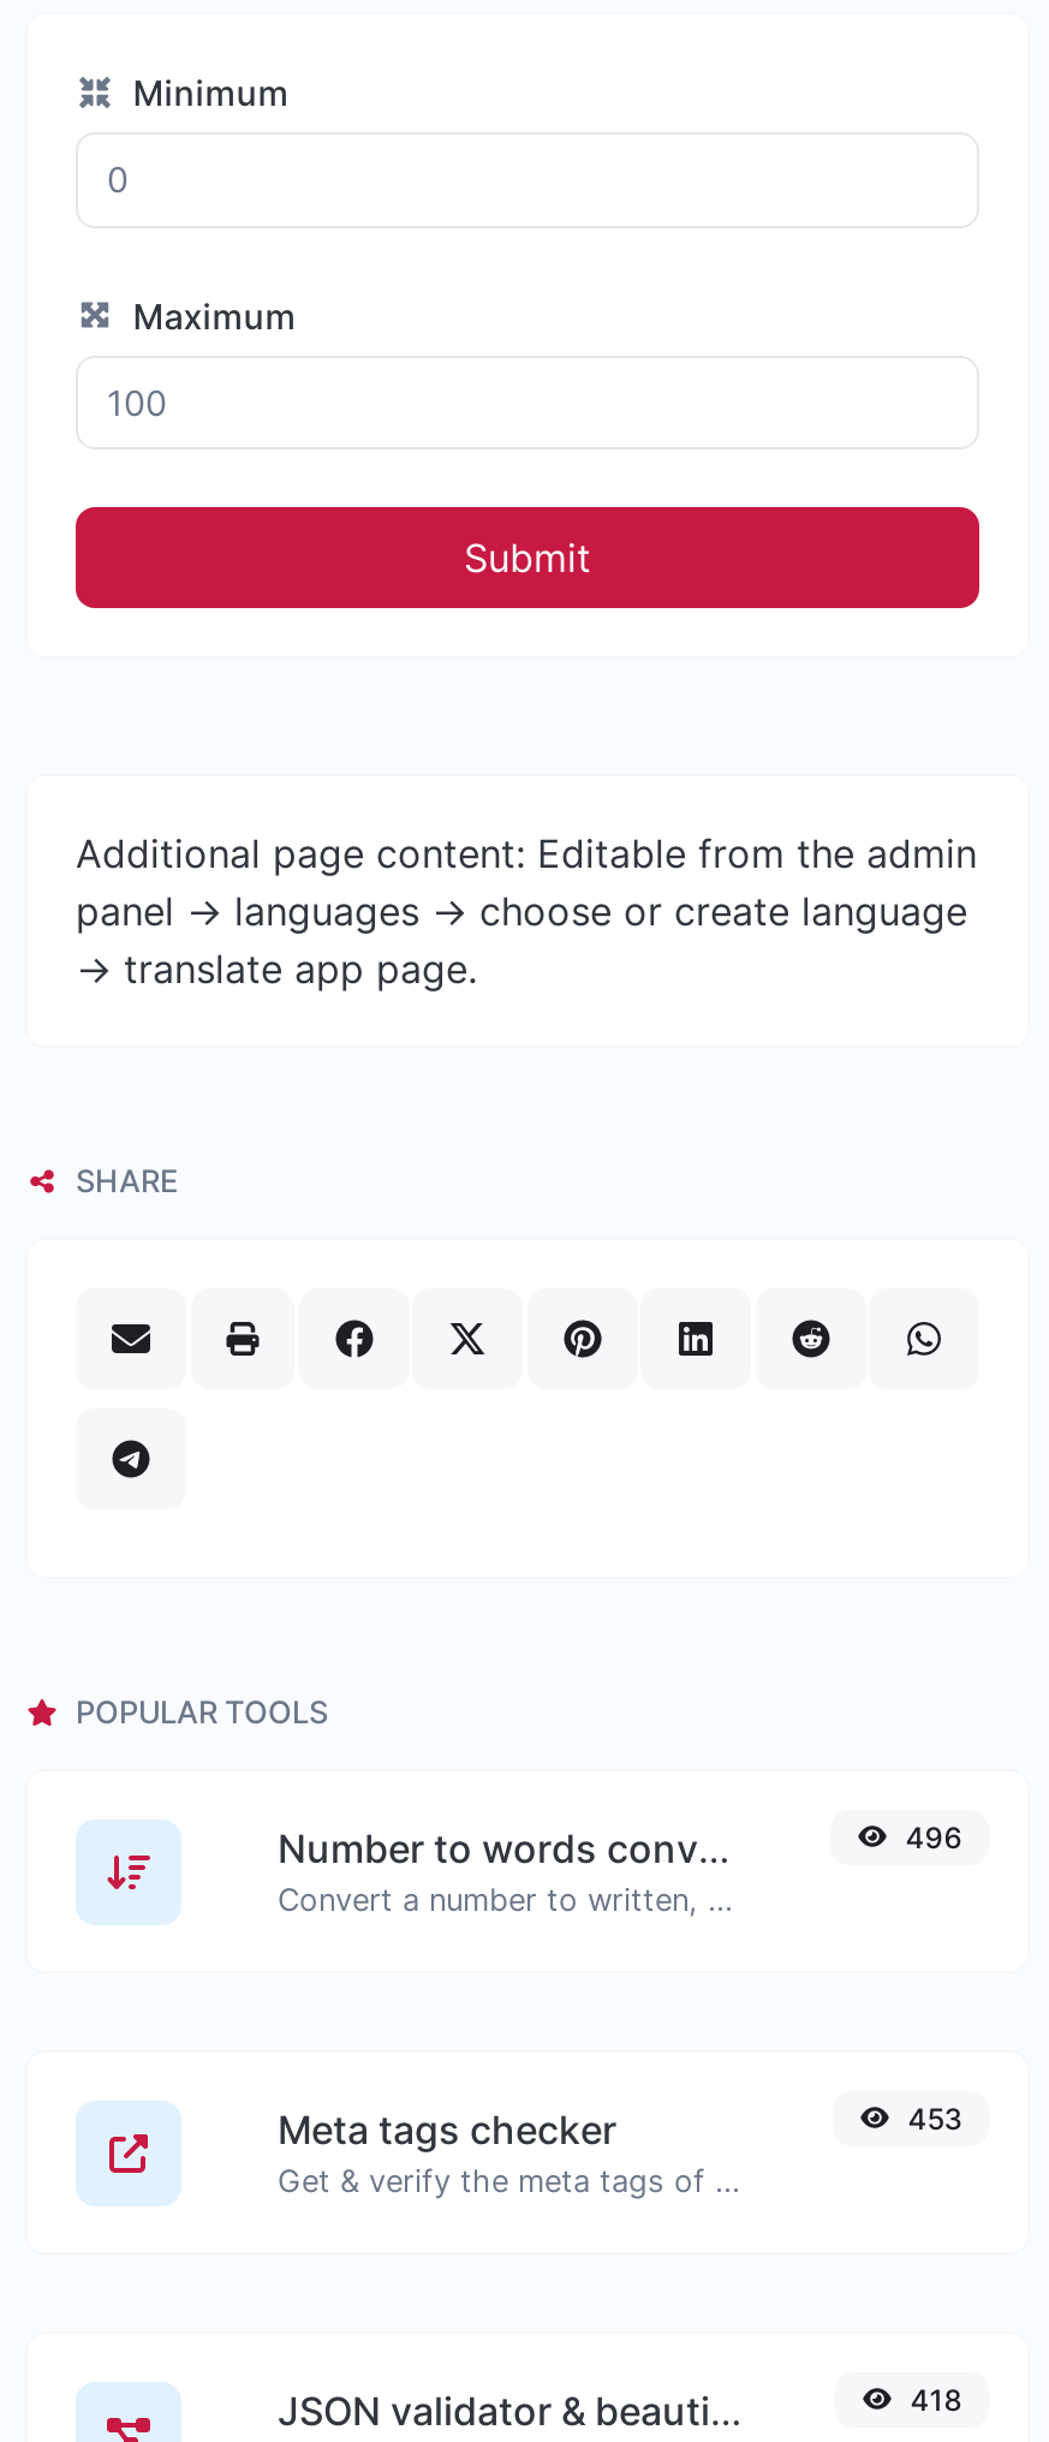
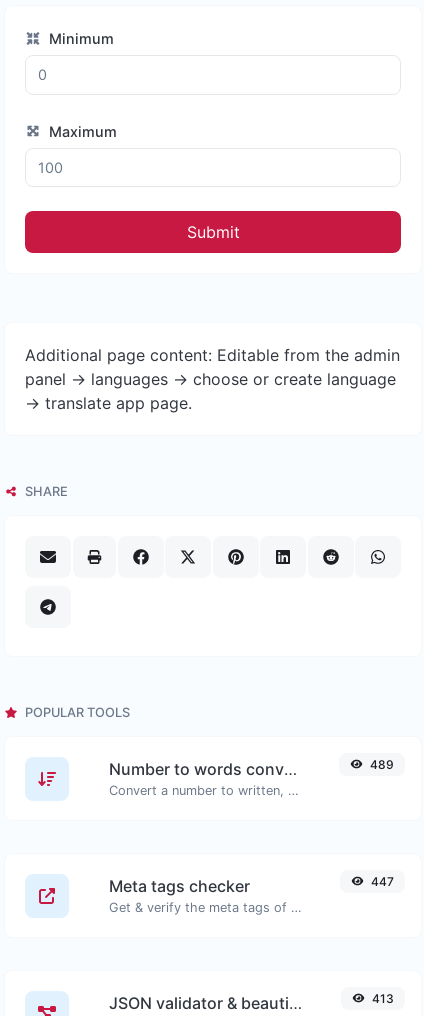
[898,1819,963,1855] 496 -> [367,757,394,772] 489
[900,2100,963,2136] 453 -> [368,874,394,889] 447
[903,2381,963,2417] 418 -> [369,991,394,1006] 413

